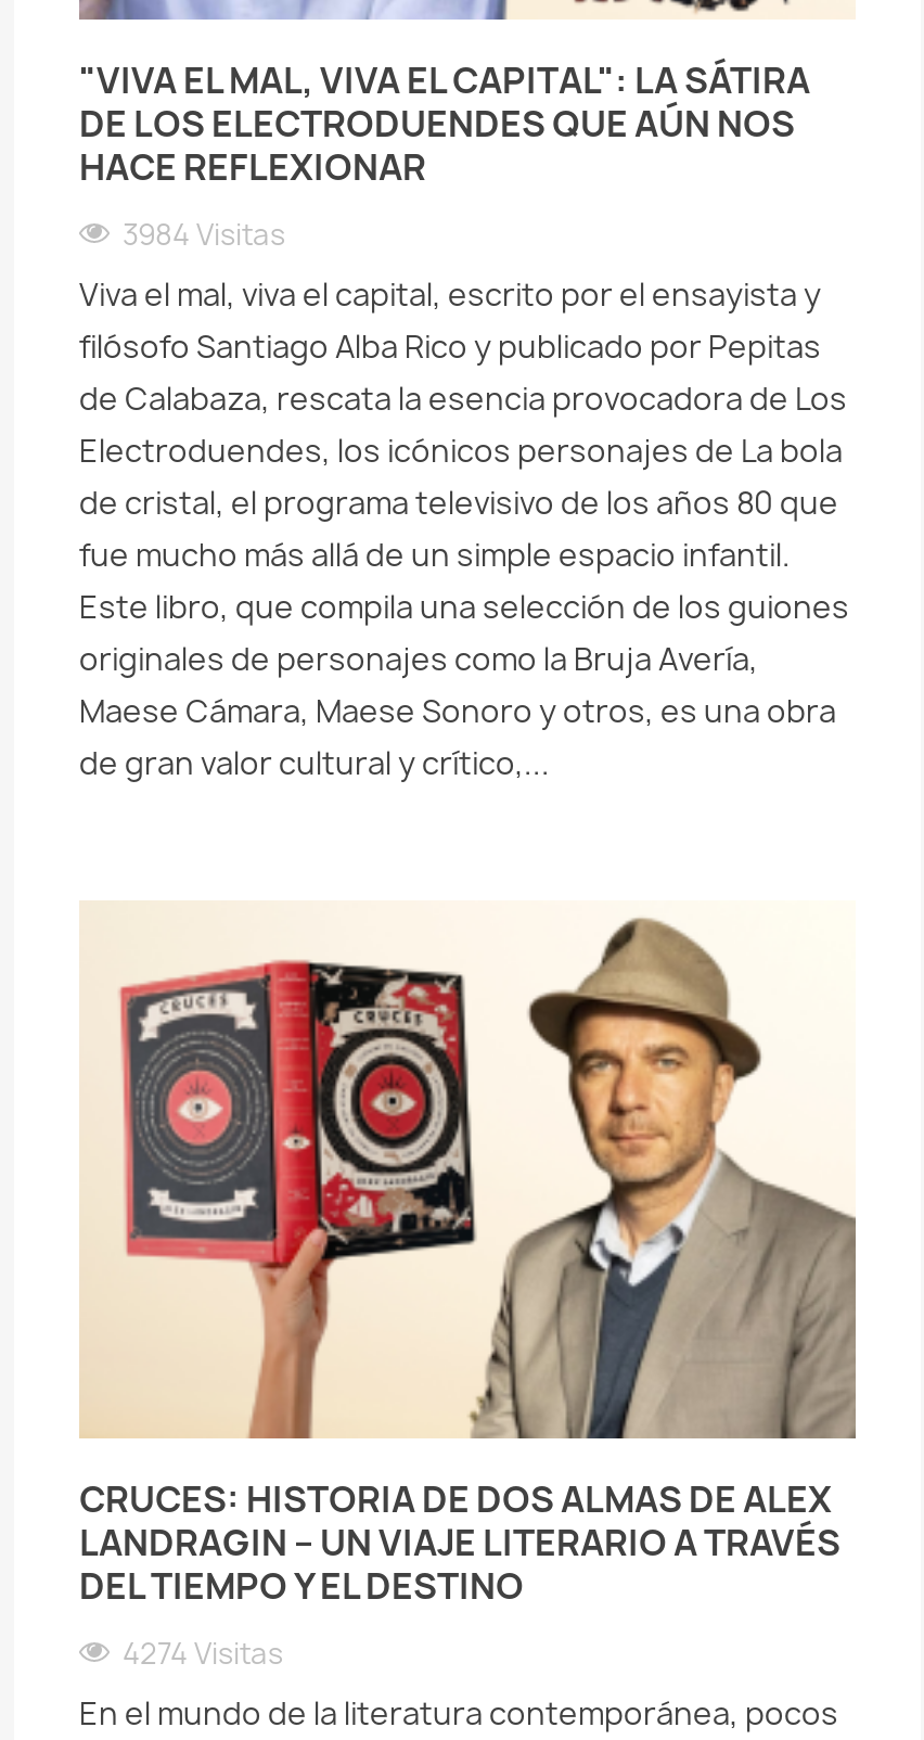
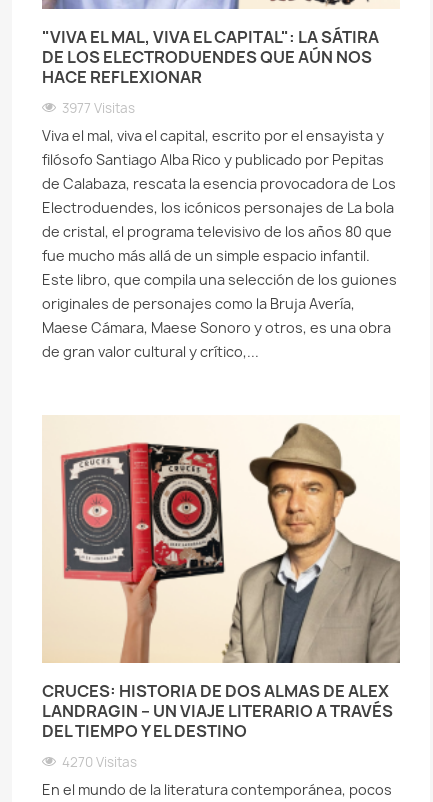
[123,215,285,254] 3984 Visitas -> [62,99,135,117] 3977 Visitas
[123,1634,283,1673] 4274 Visitas -> [62,753,137,771] 4270 Visitas

